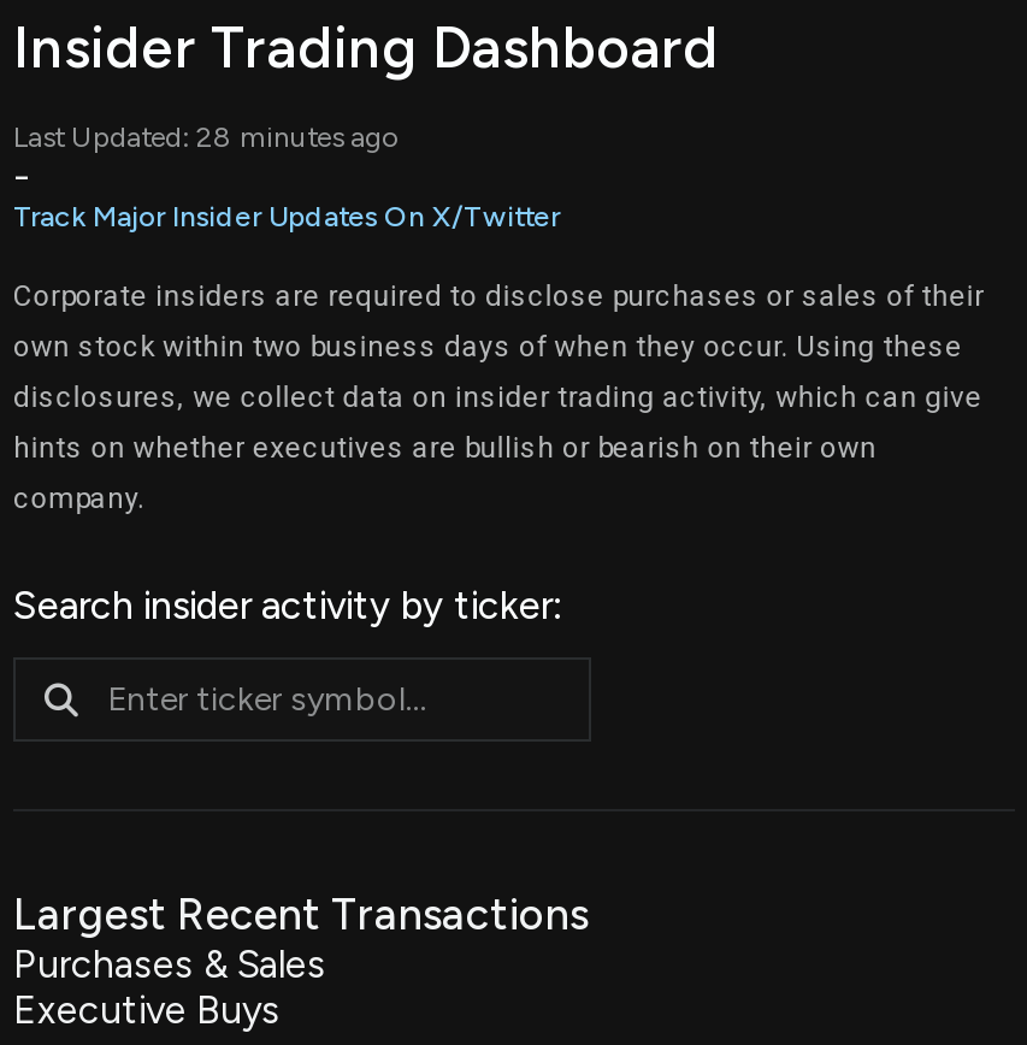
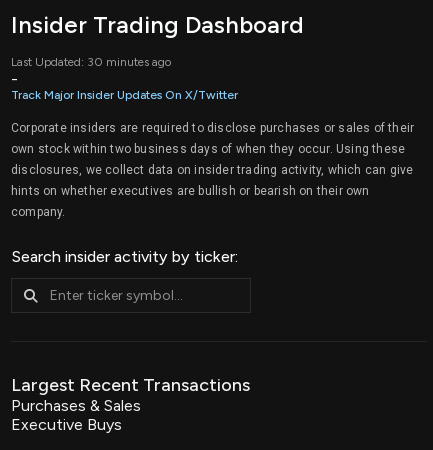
[13,120,396,154] Last Updated: 28 minutes ago -> [11,55,171,69] Last Updated: 30 minutes ago

